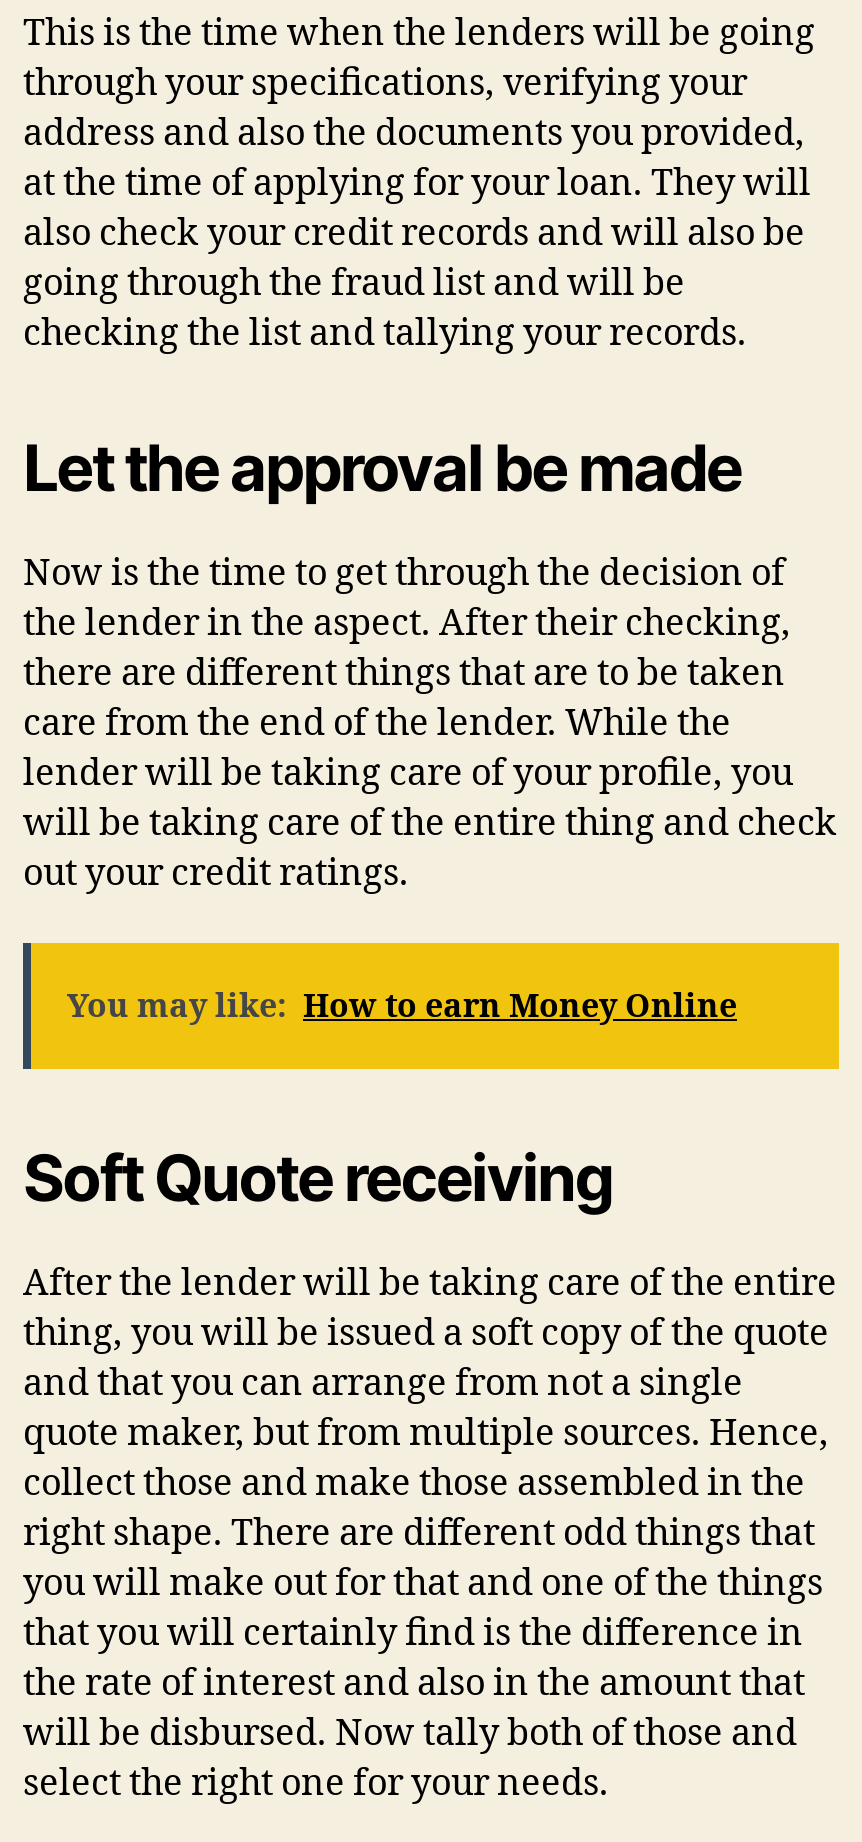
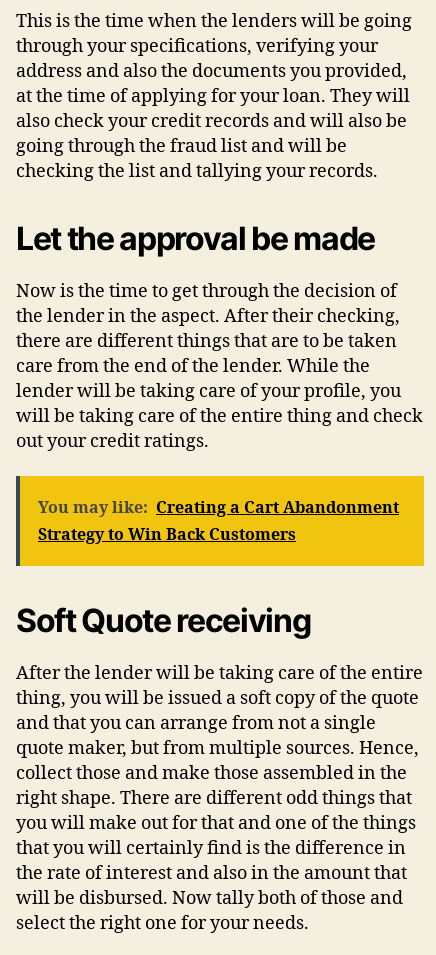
[67,987,737,1027] You may like: How to earn Money Online -> [38,498,399,545] You may like: Creating a Cart Abandonment | Strategy to Win Back Customers

